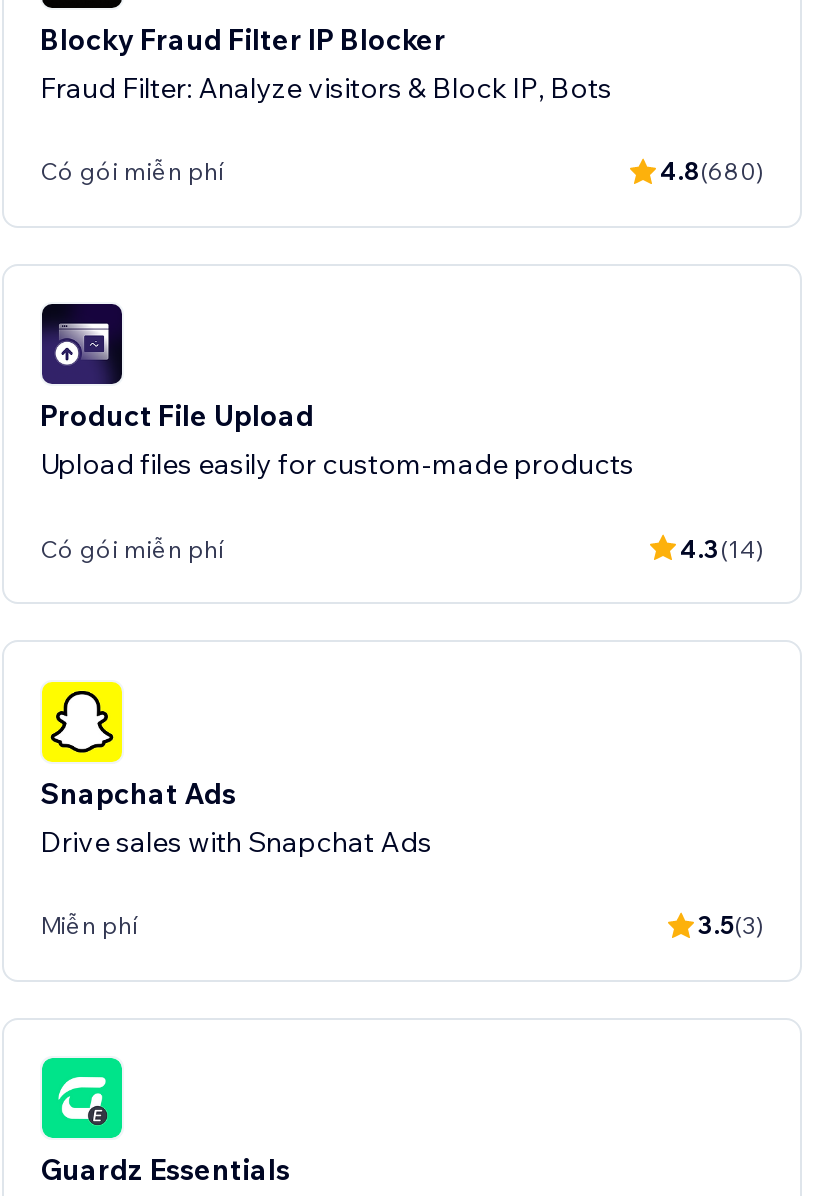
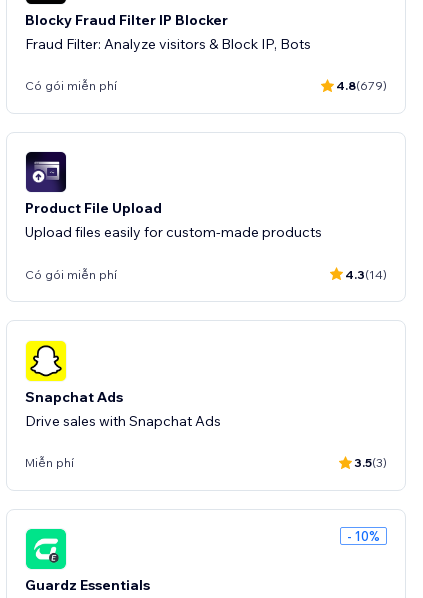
[660,156,764,186] 4.8(680) -> [336,78,387,93] 4.8(679)
none -> [347,527,380,543] - 10%

